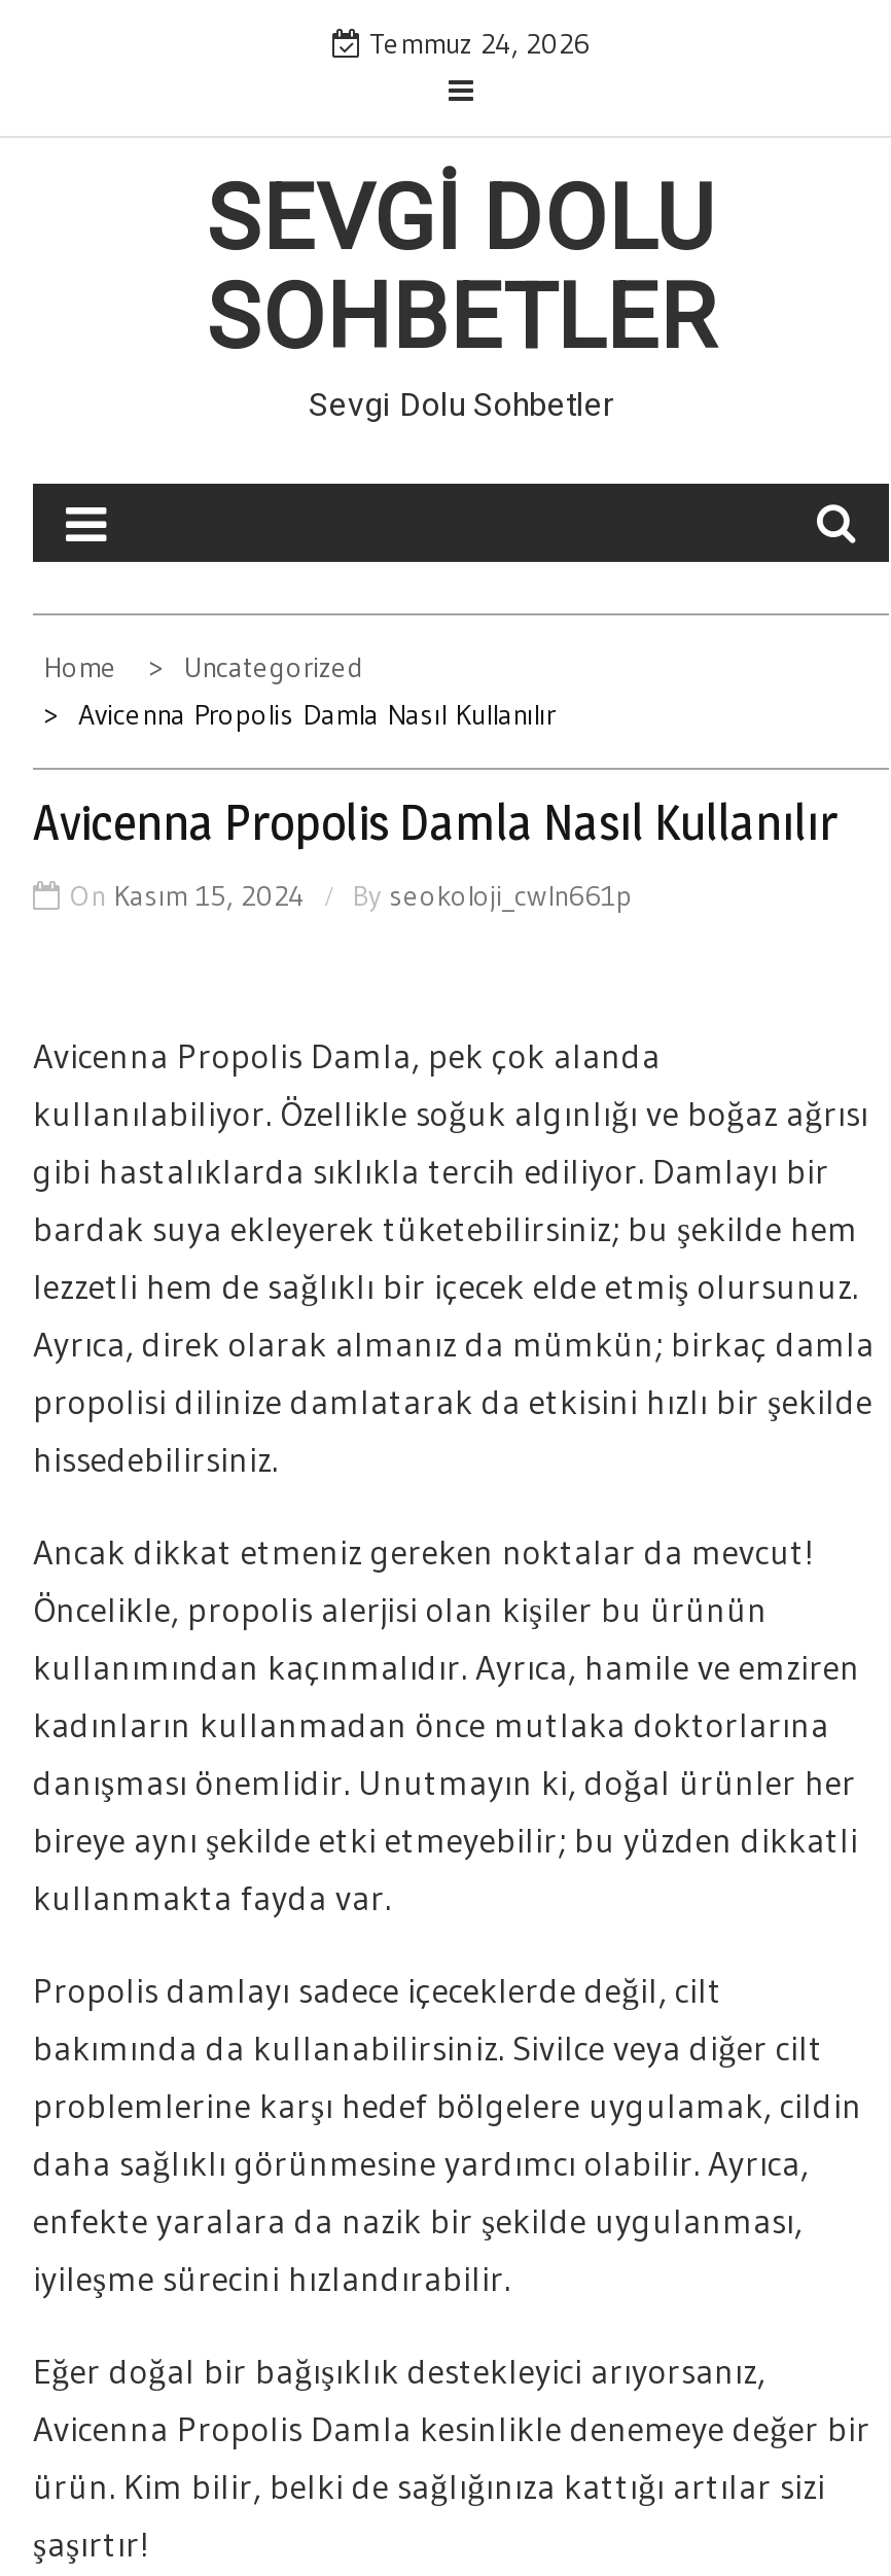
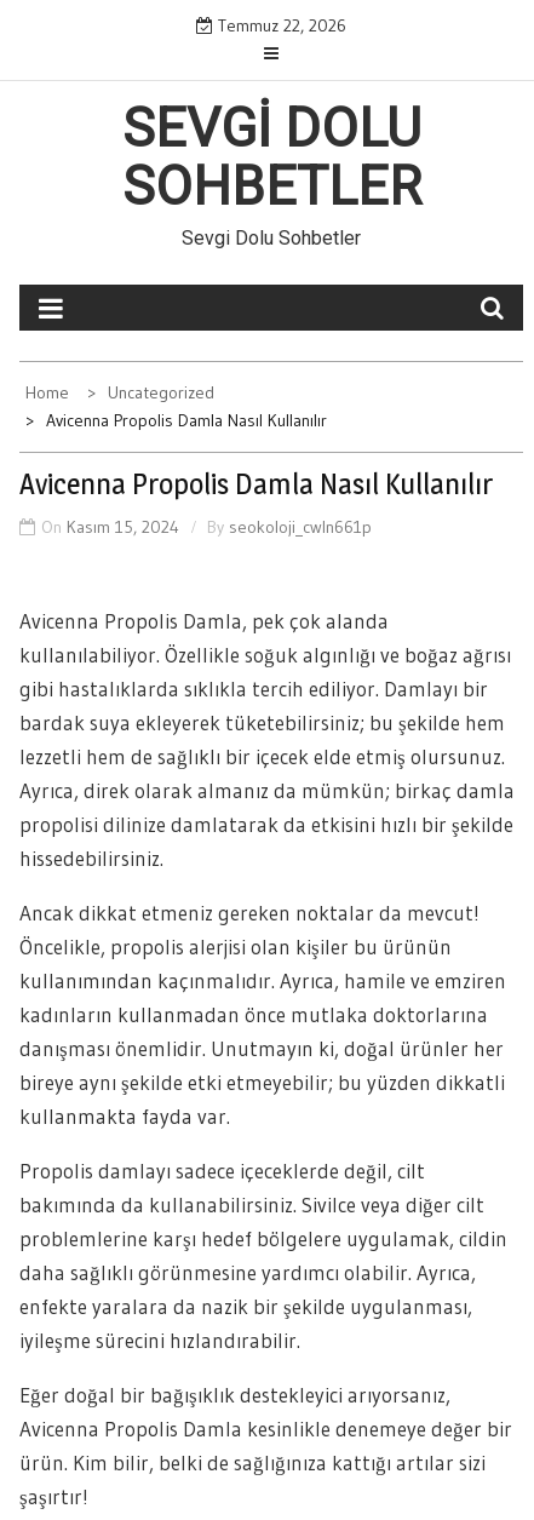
[361,25,590,62] Temmuz 24, 2026 -> [213,15,346,36] Temmuz 22, 2026

